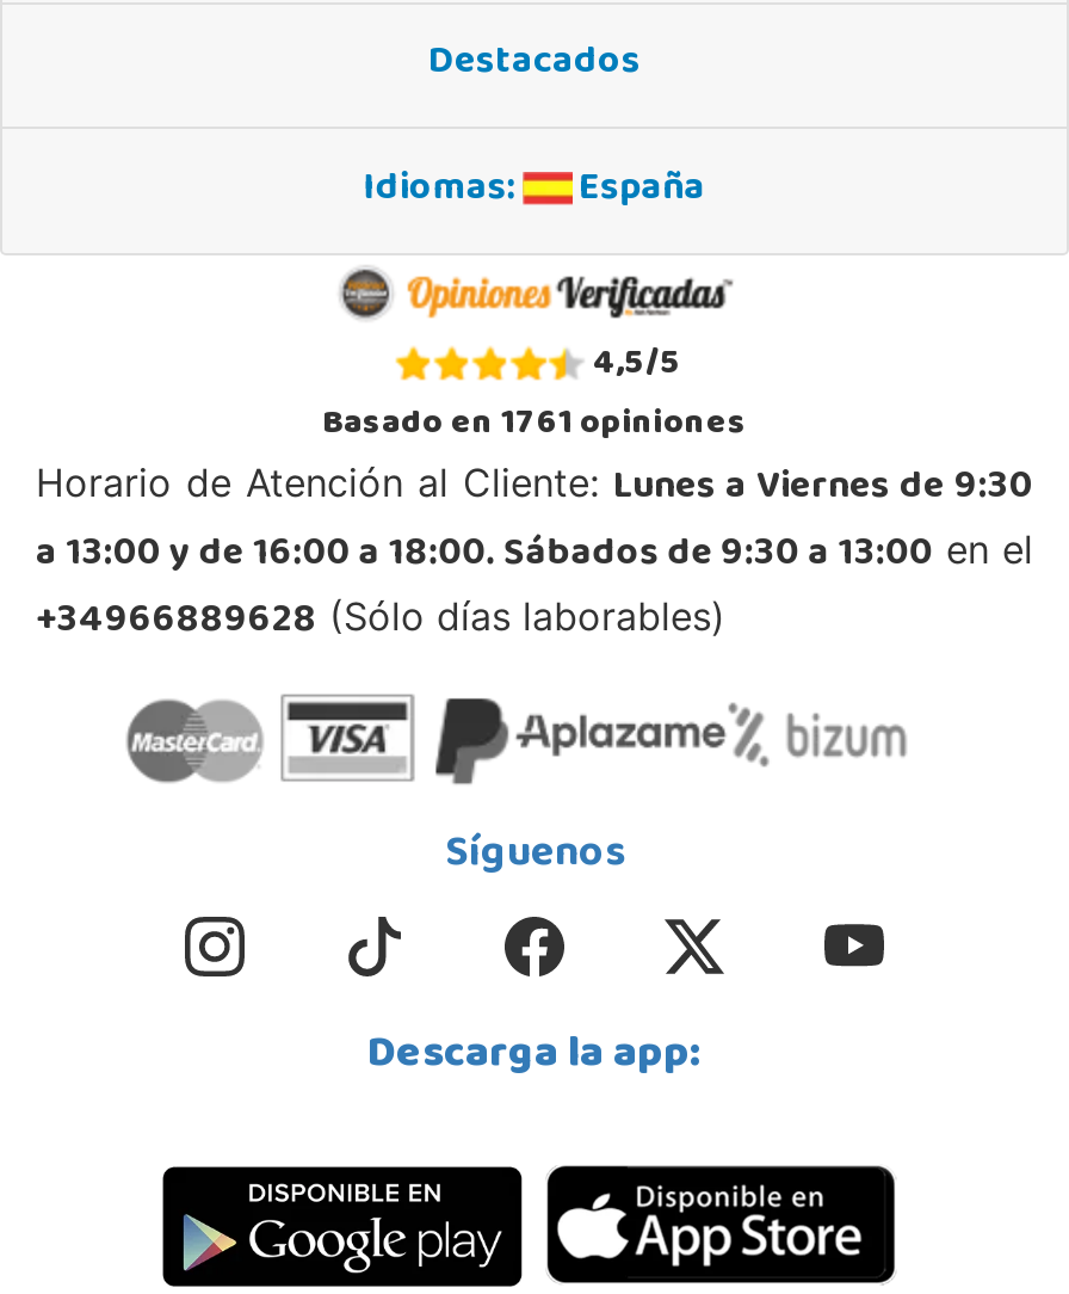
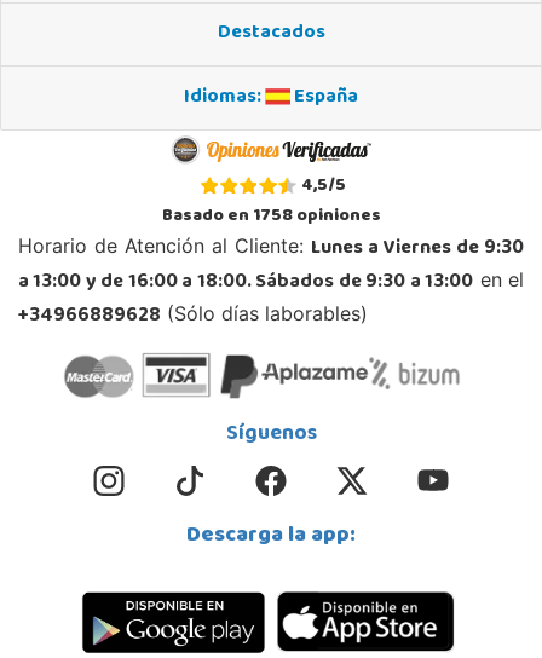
[322,391,747,461] Basado en 1761opiniones -> [162,199,380,235] Basado en 1758opiniones

